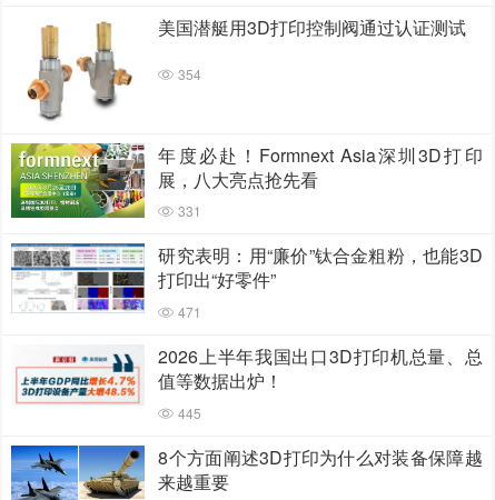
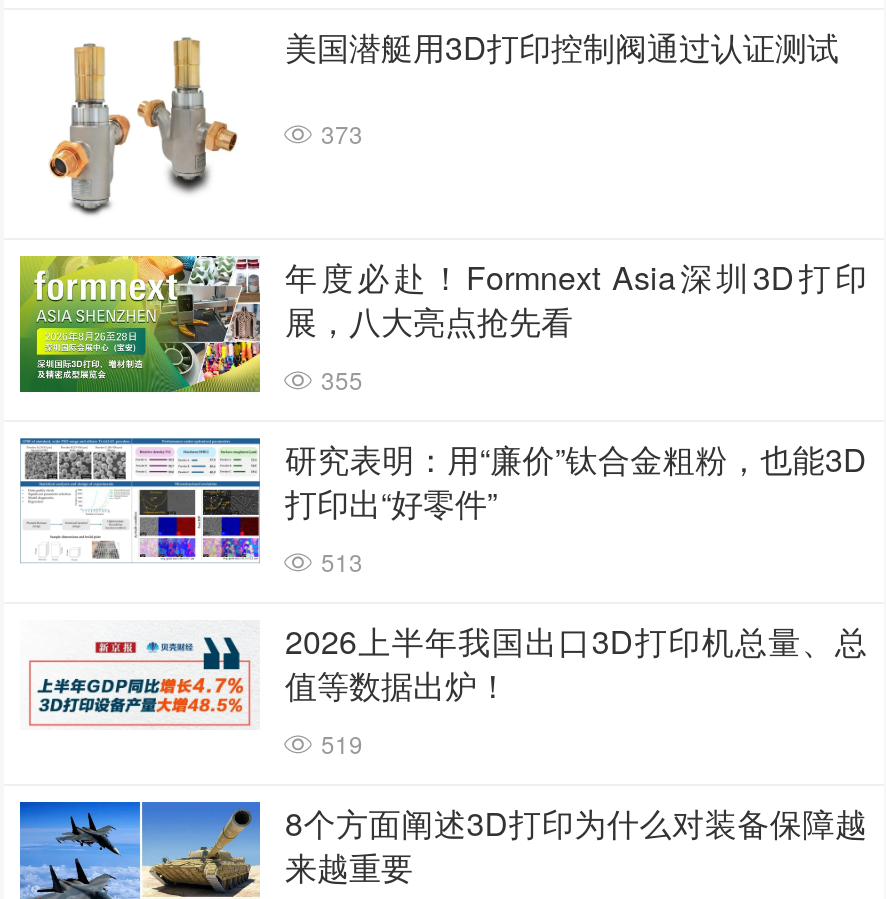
[179,65,202,84] 354 -> [321,116,363,150] 373
[179,202,202,220] 331 -> [321,362,363,396] 355
[179,302,202,321] 471 -> [321,543,363,577] 513
[179,403,202,422] 445 -> [321,725,363,759] 519

